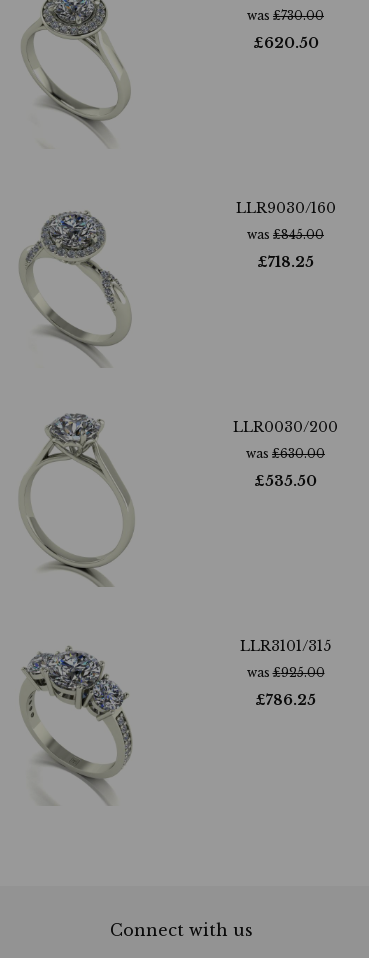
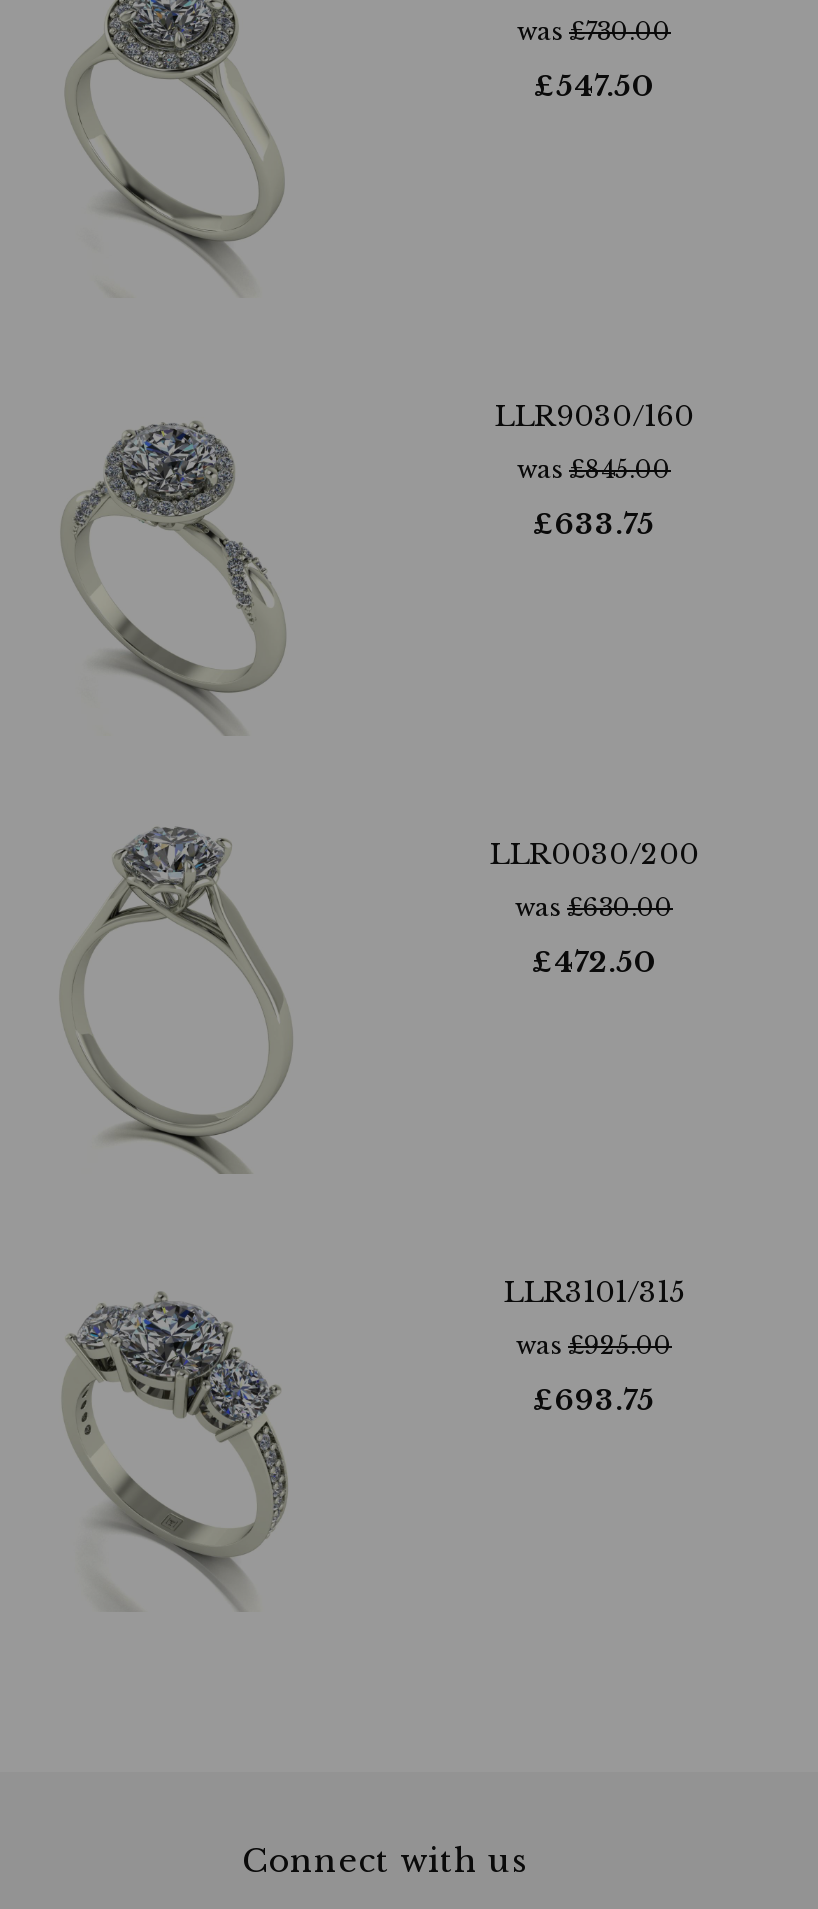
[252,34,318,52] £620.50 -> [534,68,654,104] £547.50
[257,253,314,271] £718.25 -> [533,506,655,542] £633.75
[254,472,317,490] £535.50 -> [532,944,656,980] £472.50
[255,691,316,709] £786.25 -> [533,1382,655,1418] £693.75

